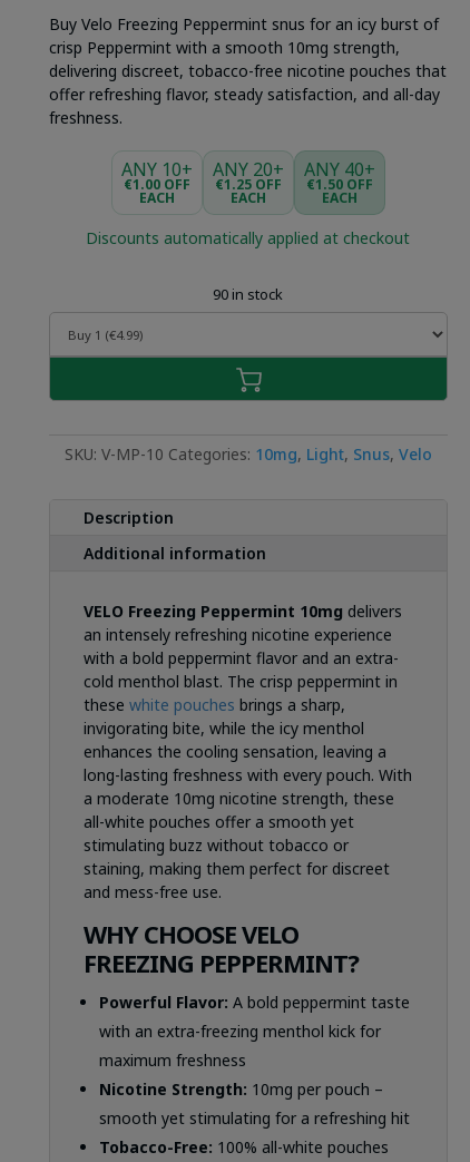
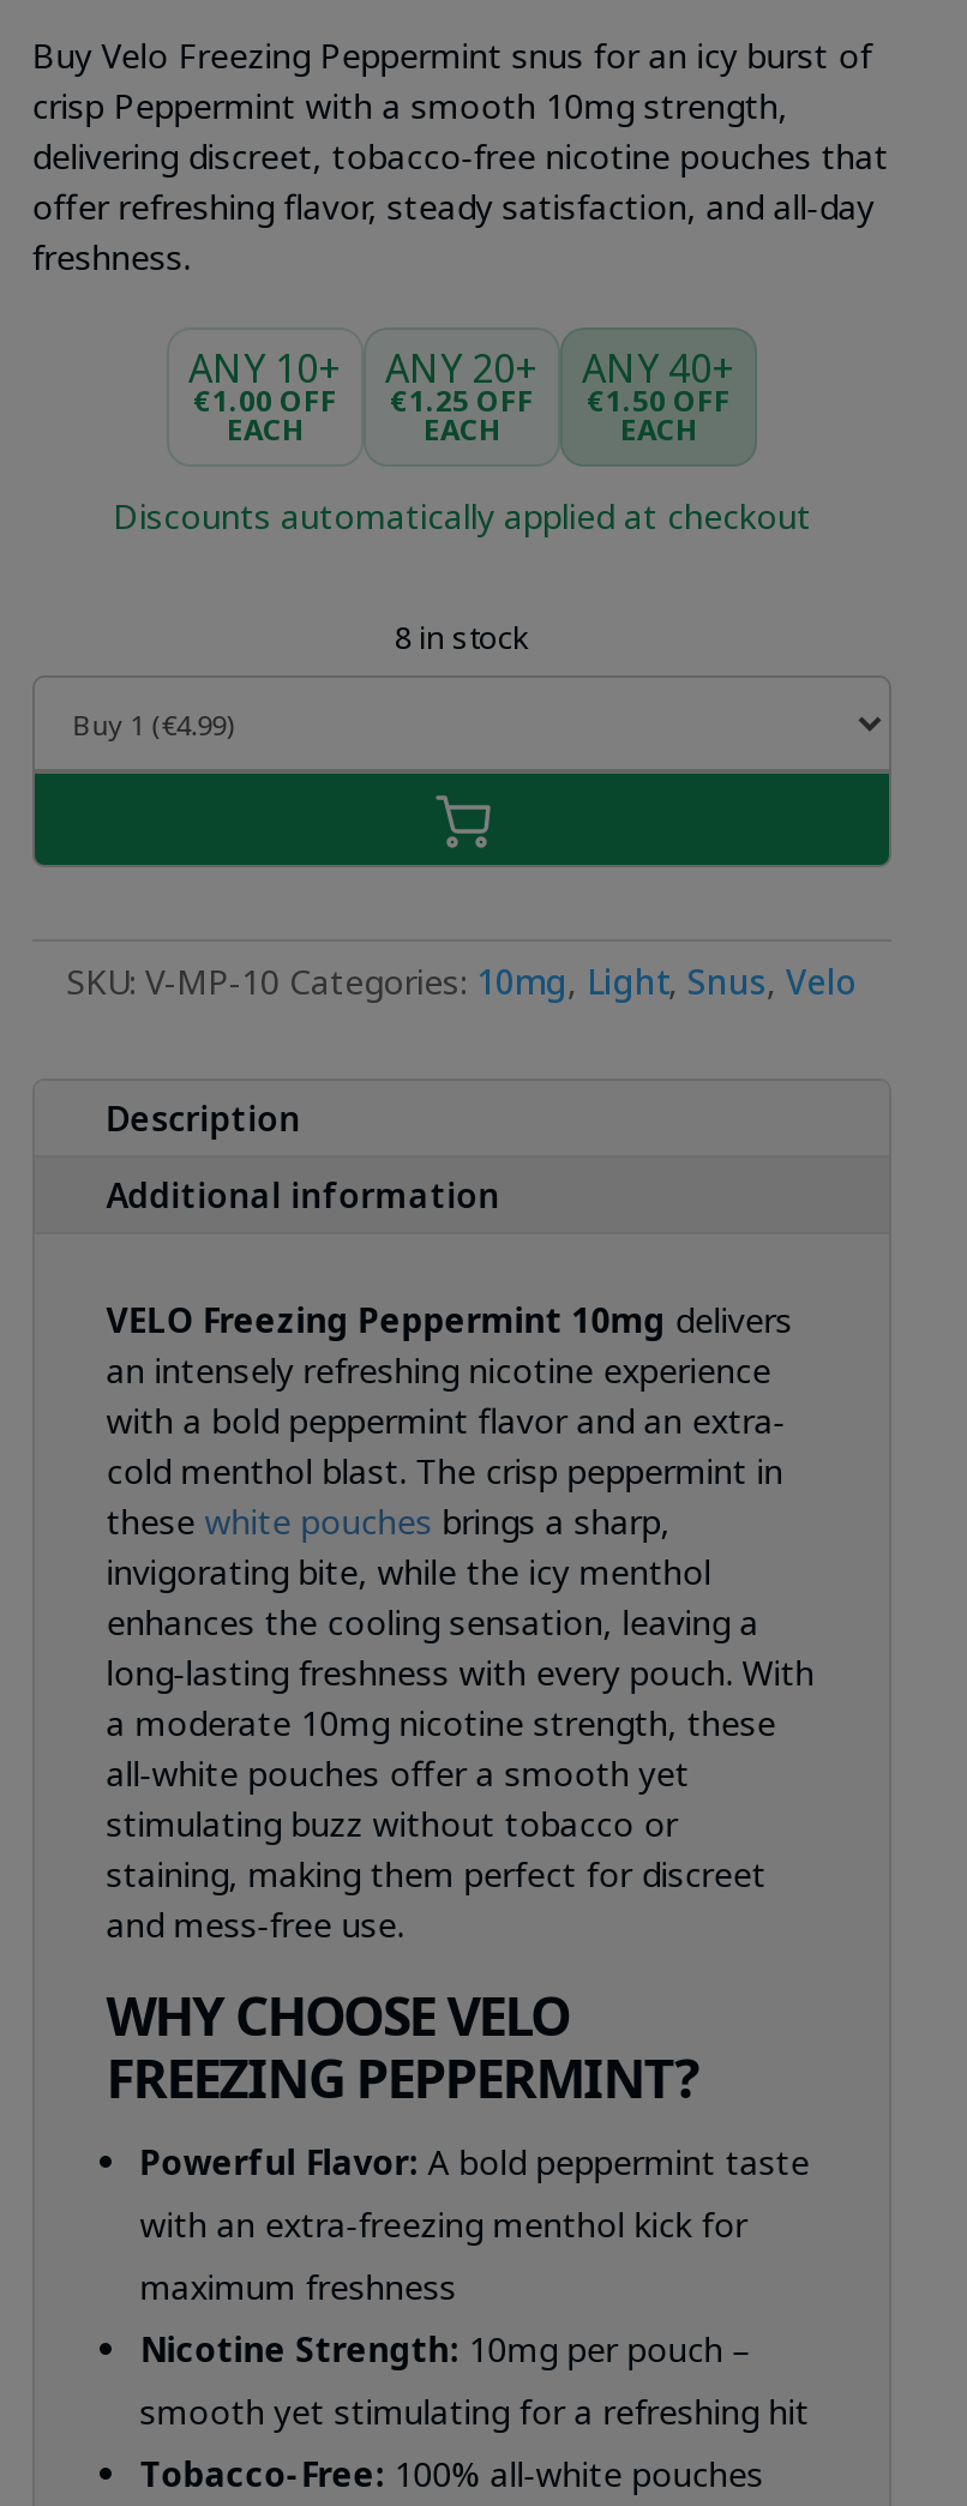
[213,284,283,304] 90 in stock -> [395,616,529,659] 8 in stock

